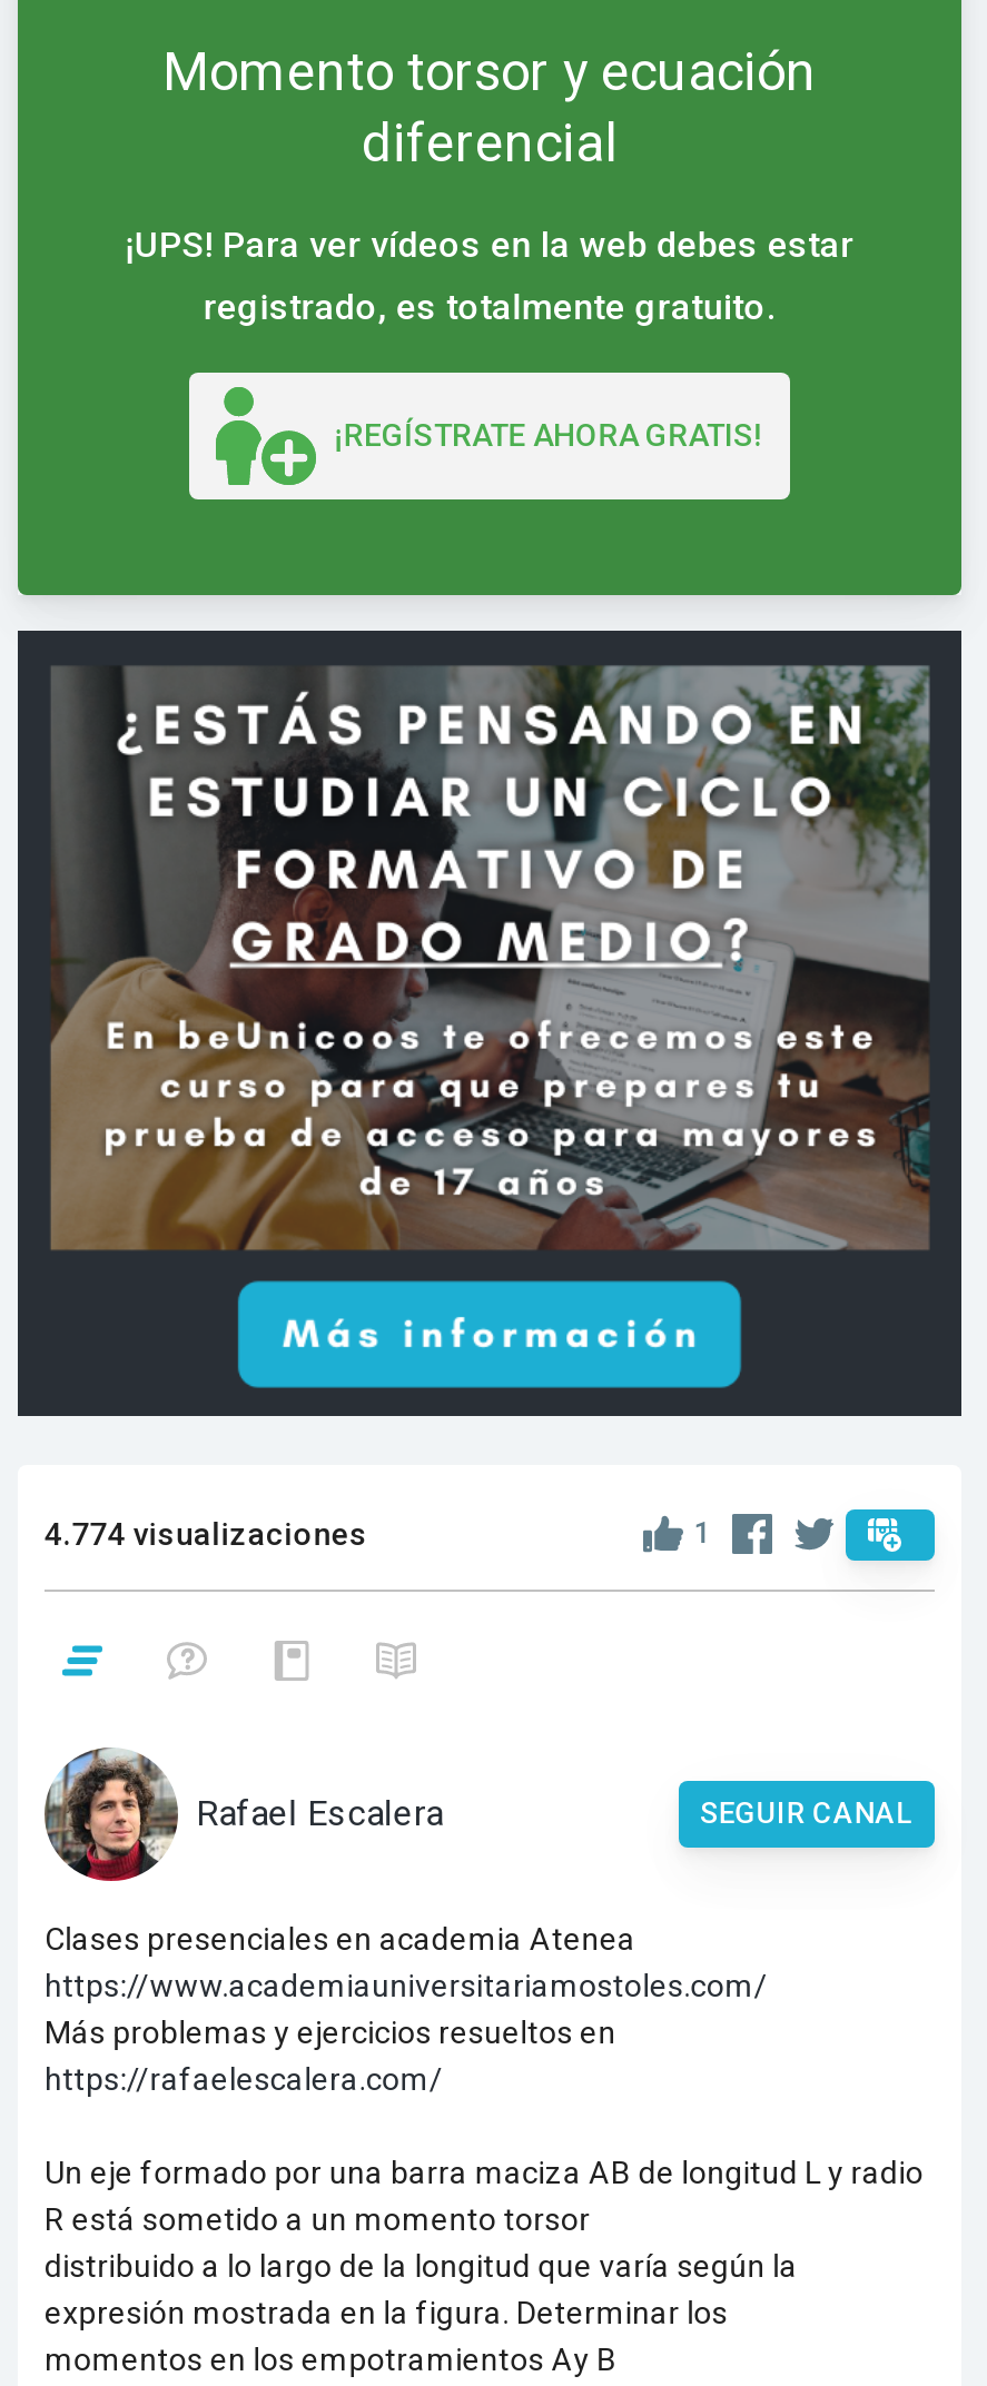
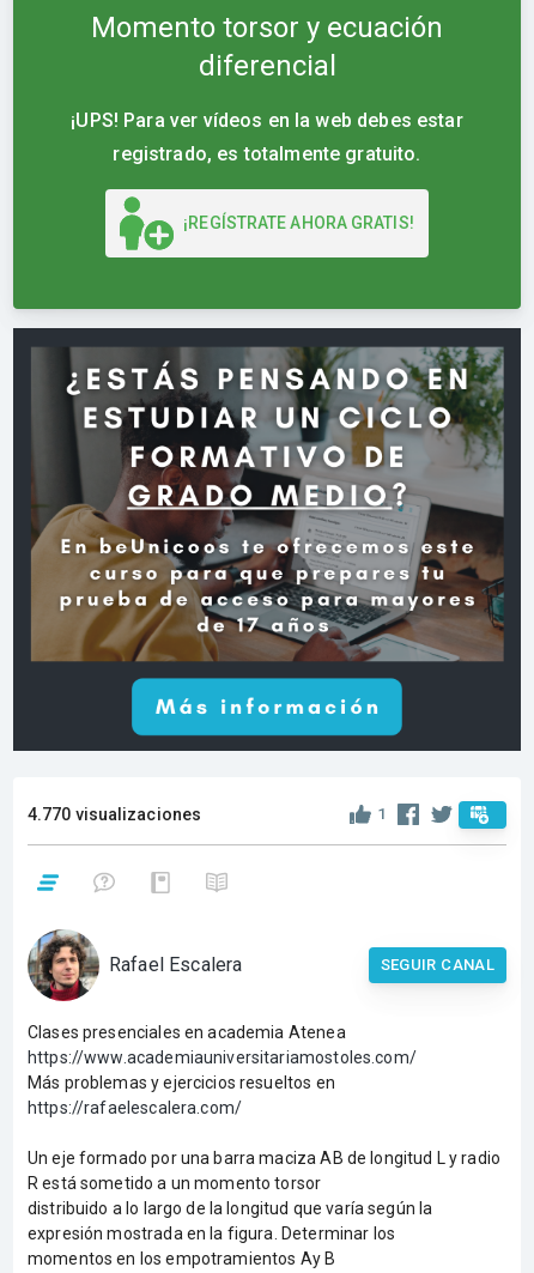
[45,1516,367,1551] 4.774 visualizaciones -> [28,805,201,824] 4.770 visualizaciones

